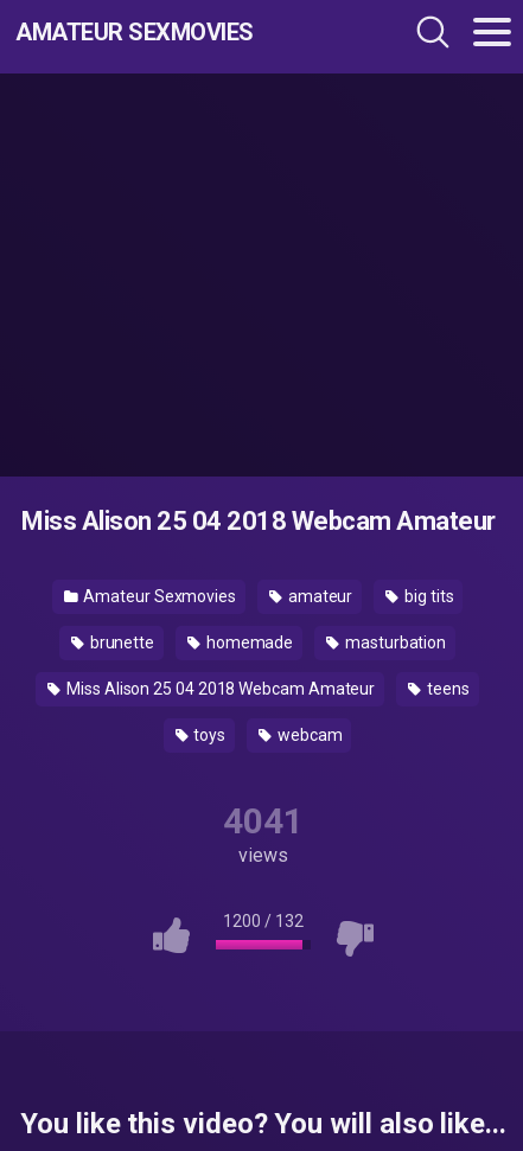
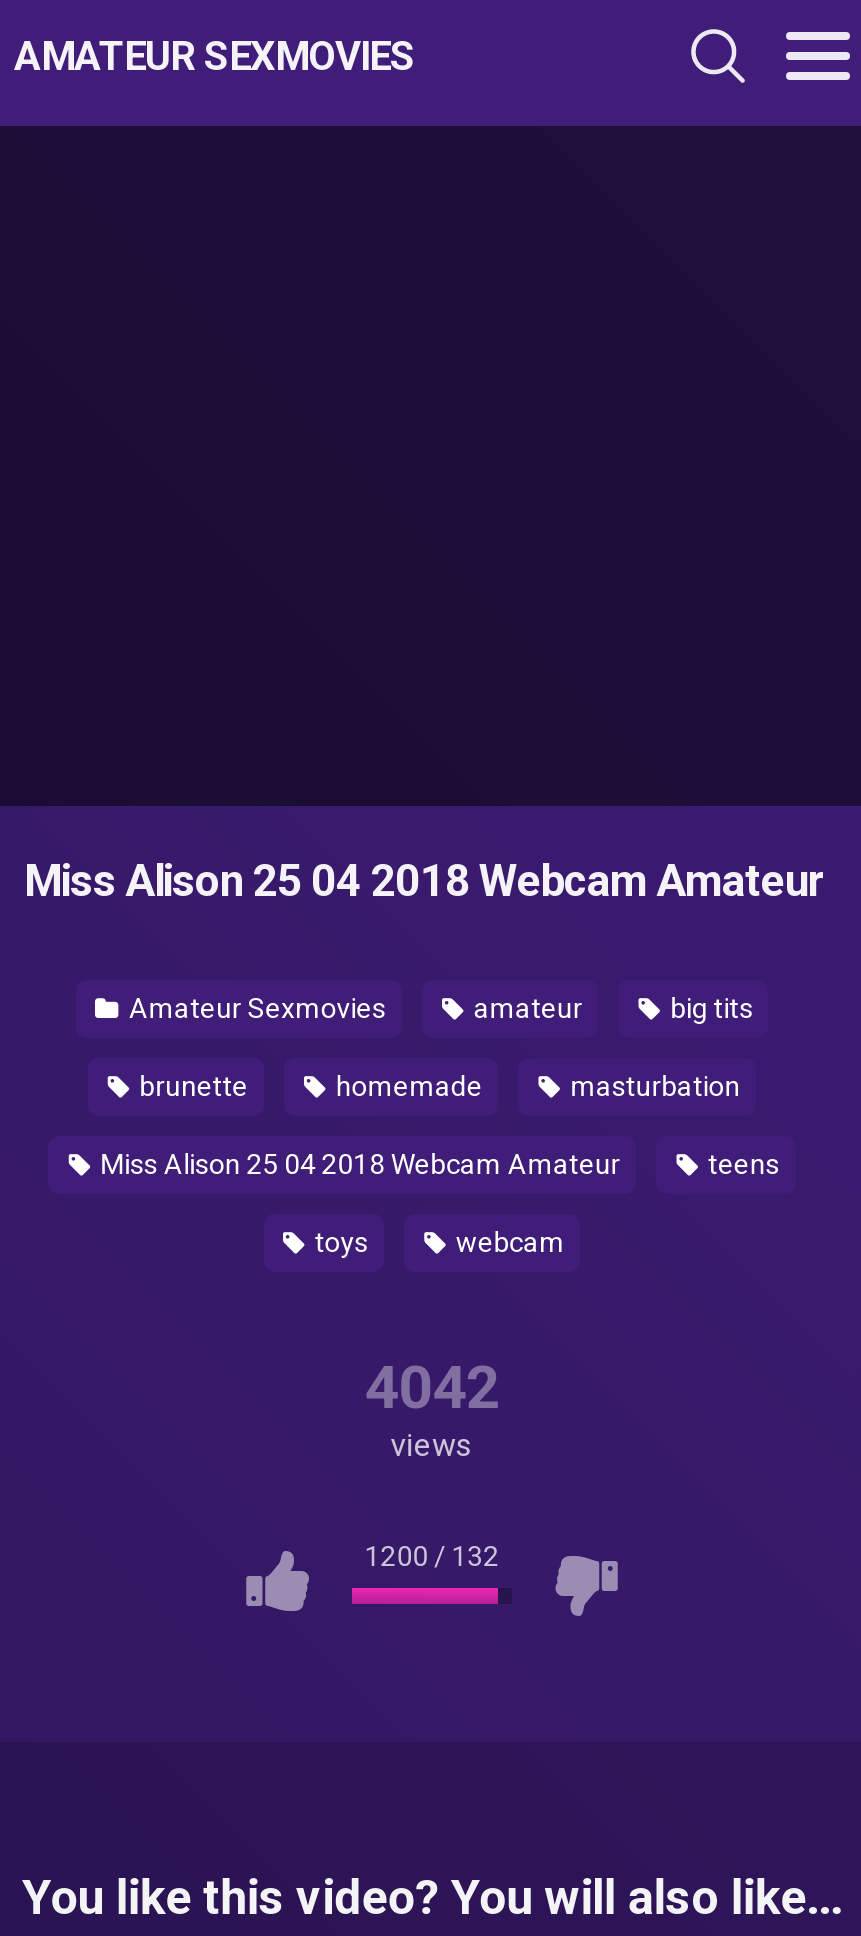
[223,800,303,842] 4041 -> [364,1352,500,1422] 4042

